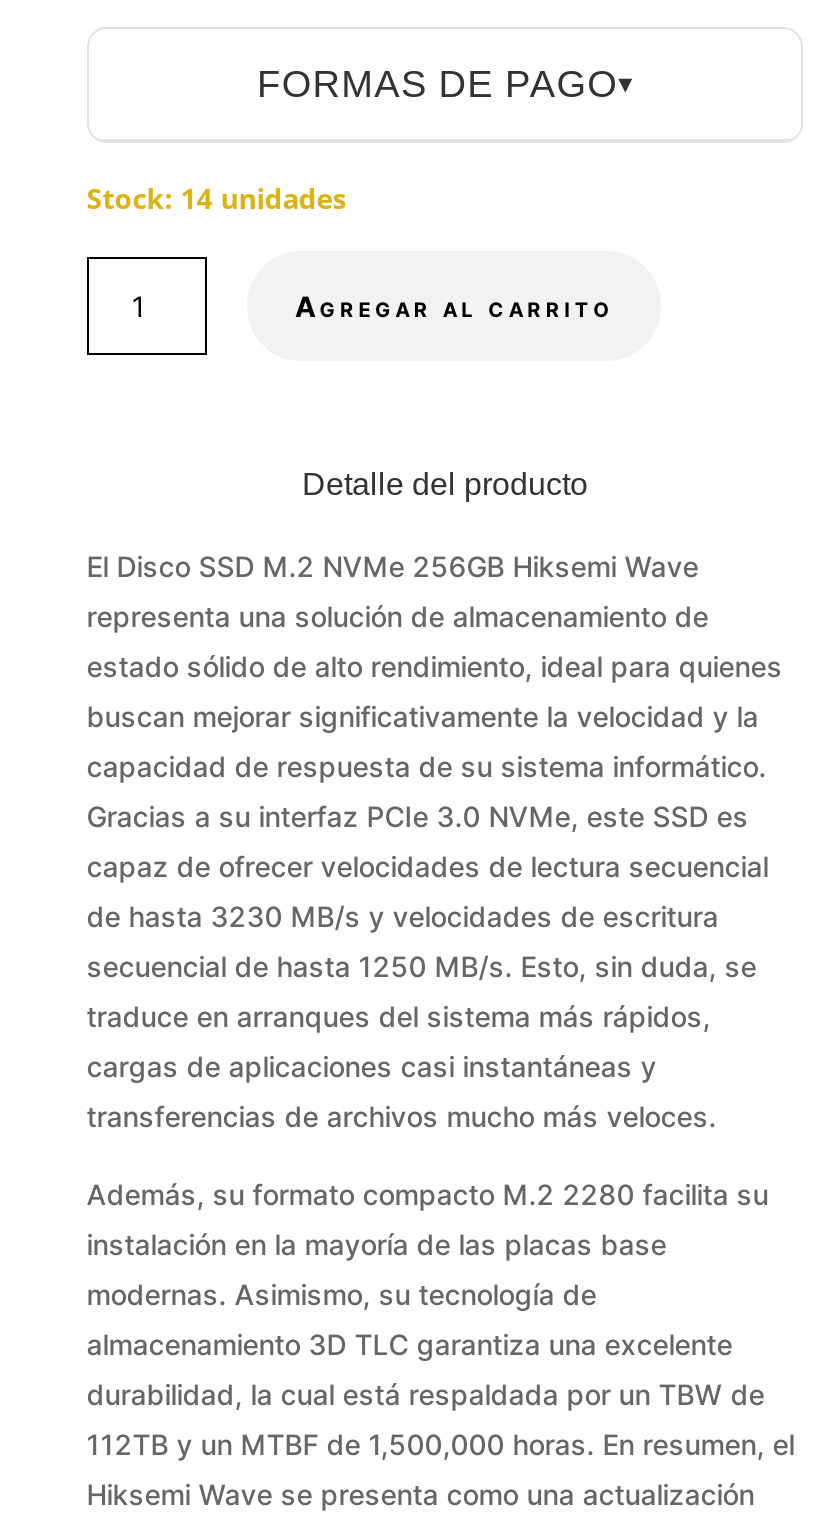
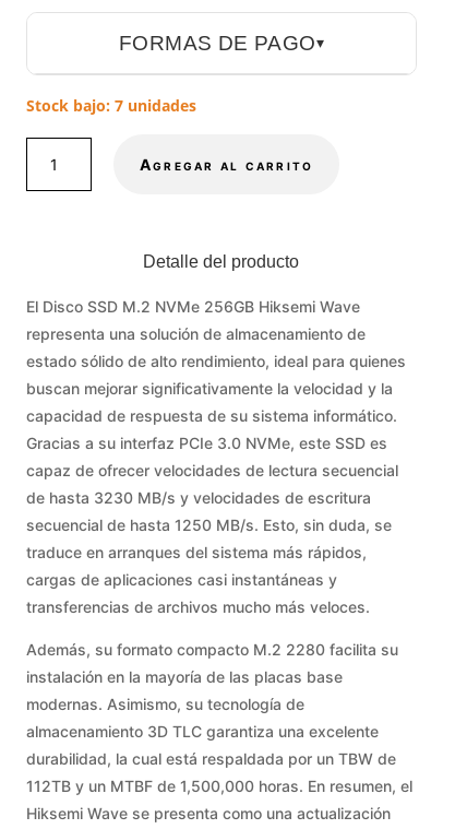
[87,178,347,216] Stock: 14 unidades -> [26,95,196,115] Stock bajo: 7 unidades

